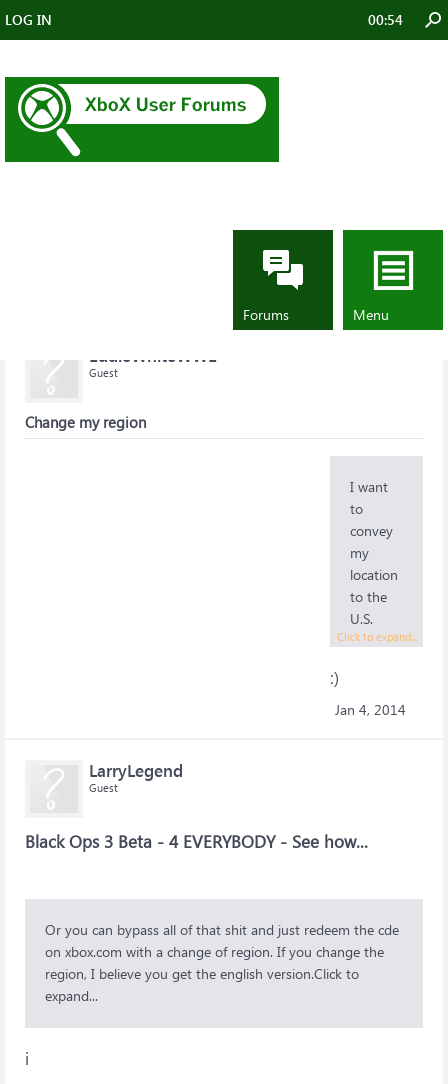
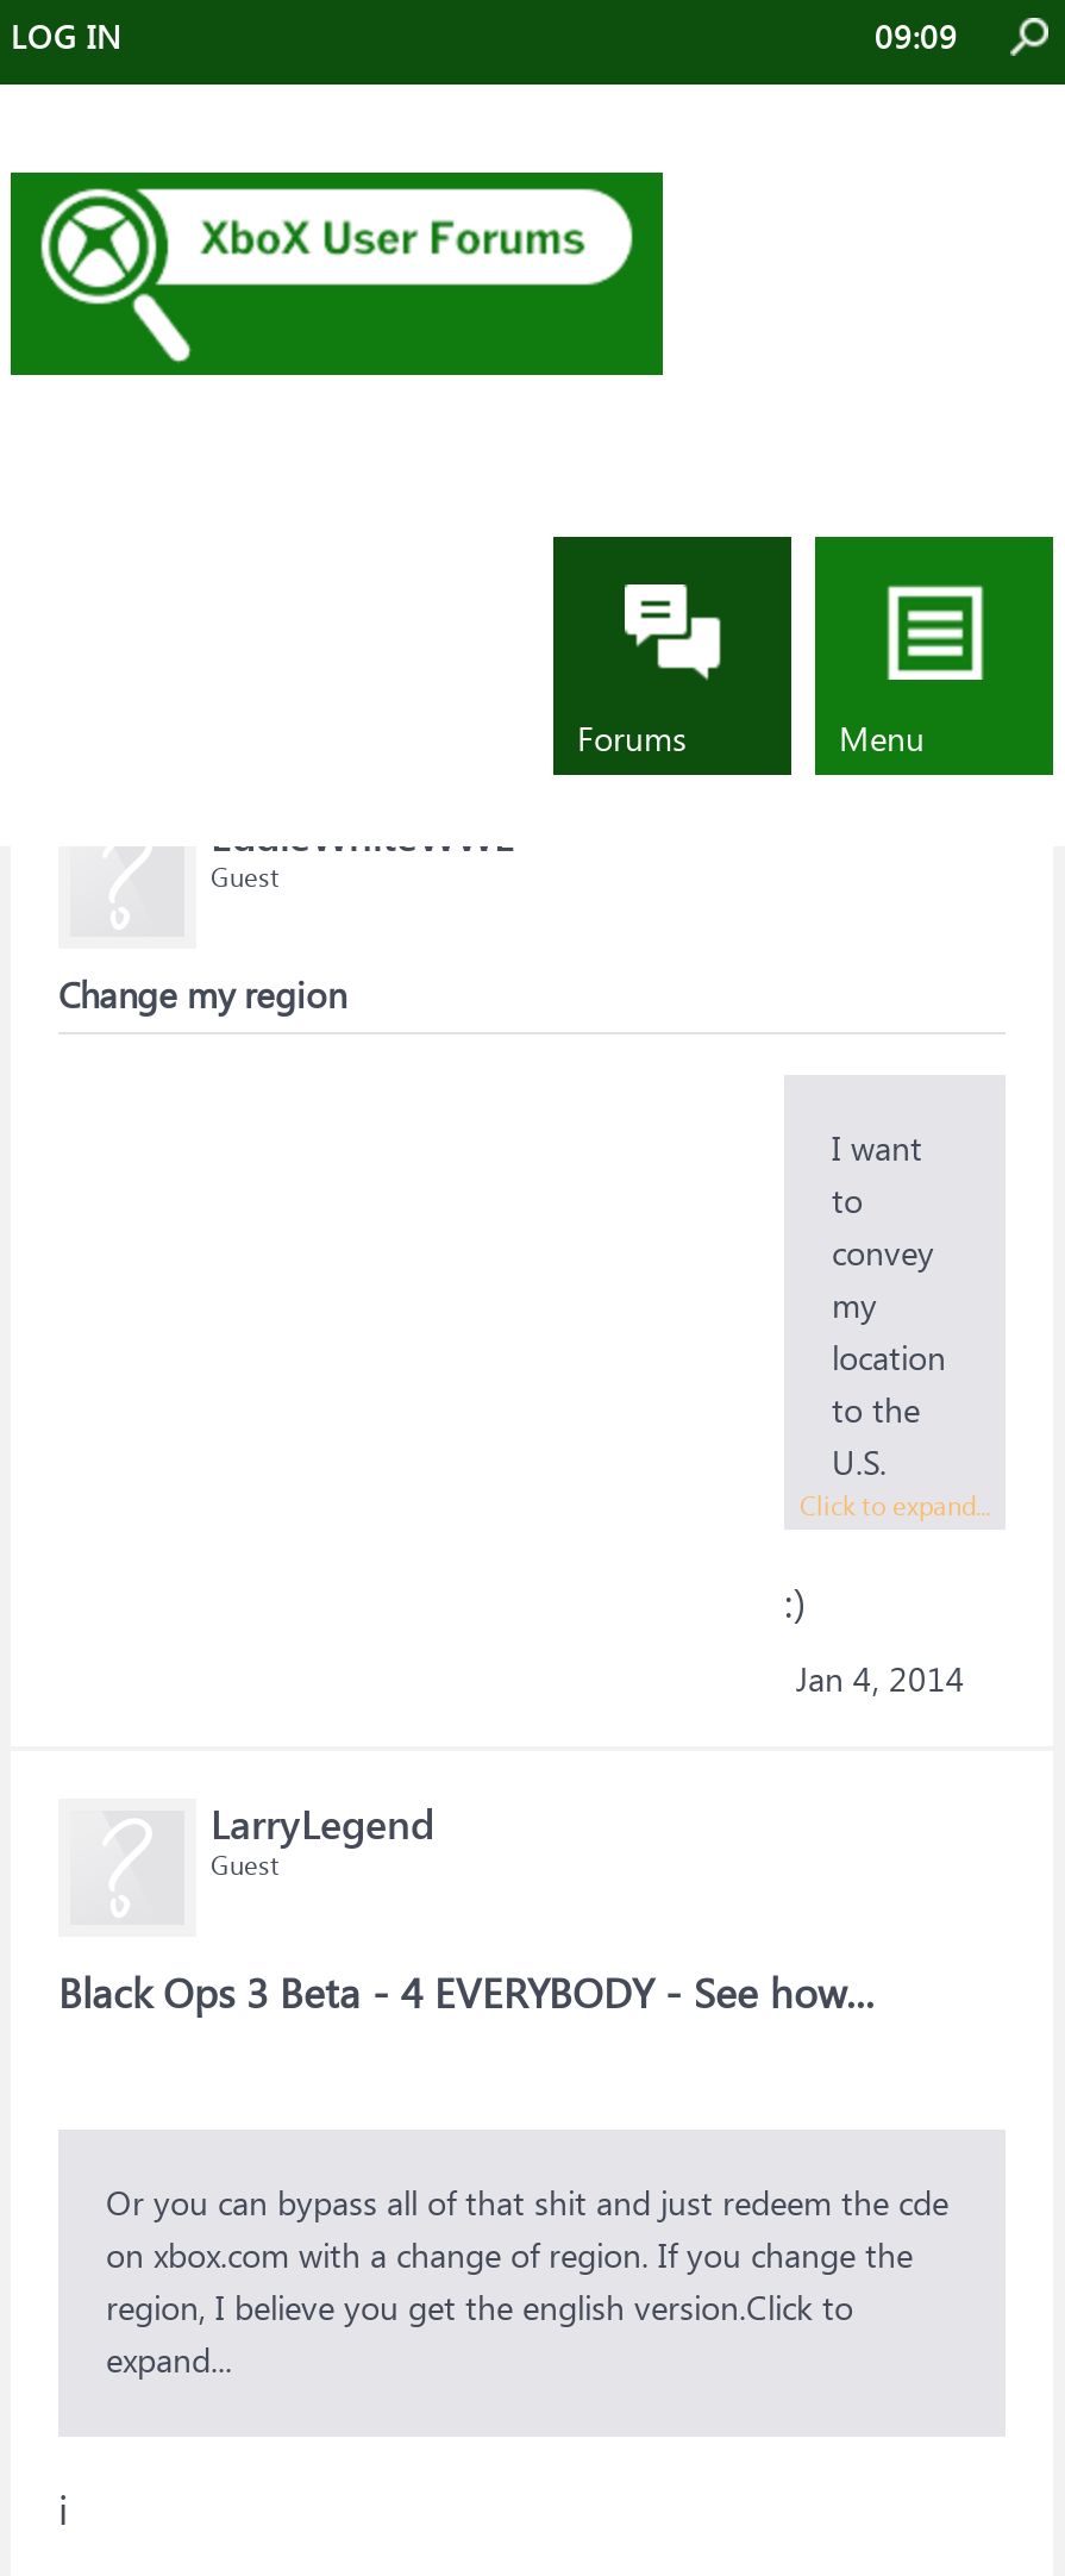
[368,10,403,29] 00:54 -> [875,13,958,58] 09:09

